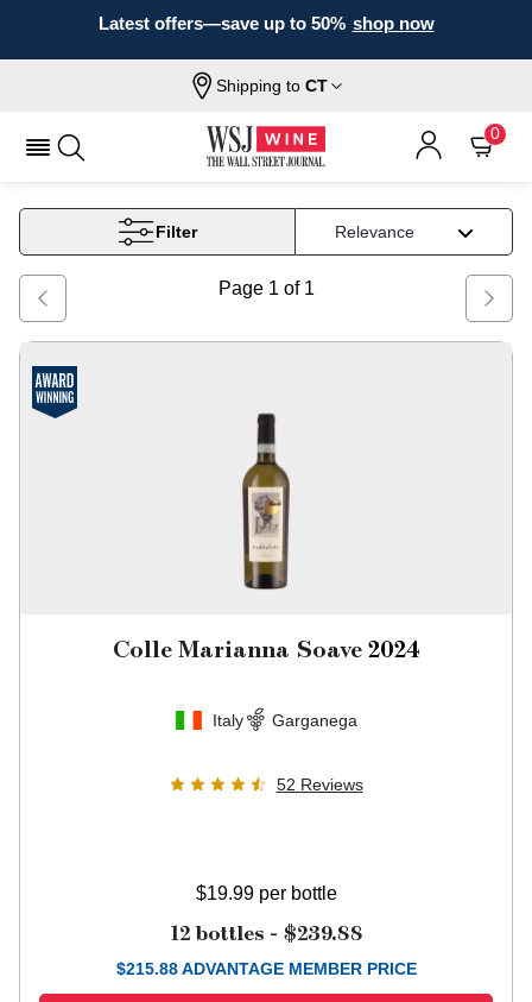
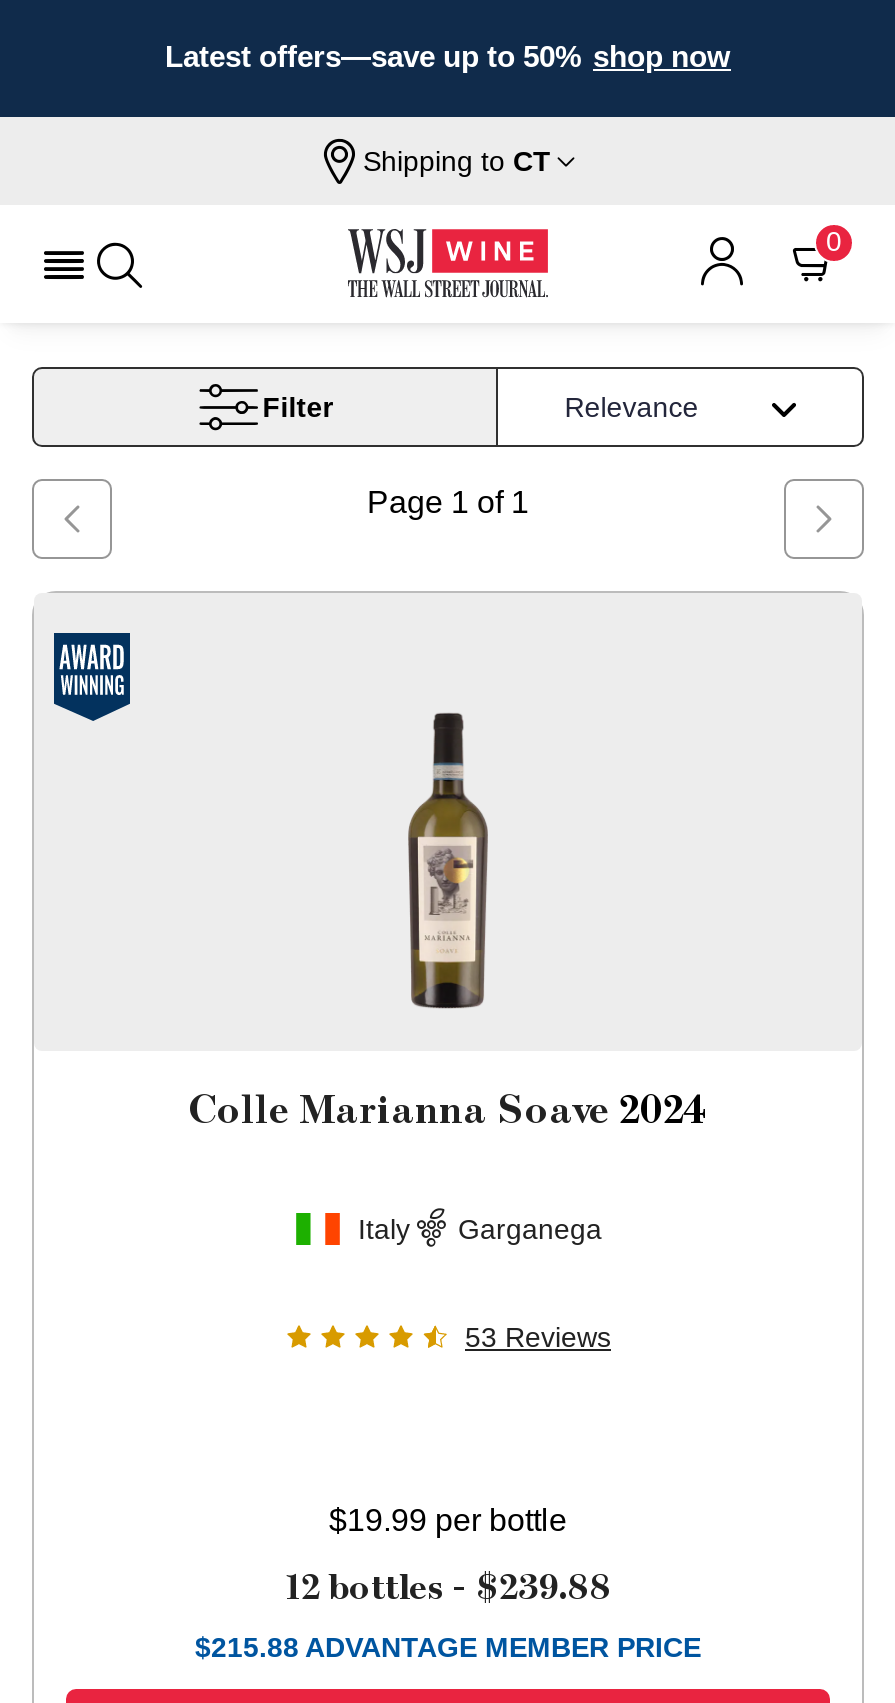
[276,775,363,794] 52 Reviews -> [465,1321,611,1353] 53 Reviews

